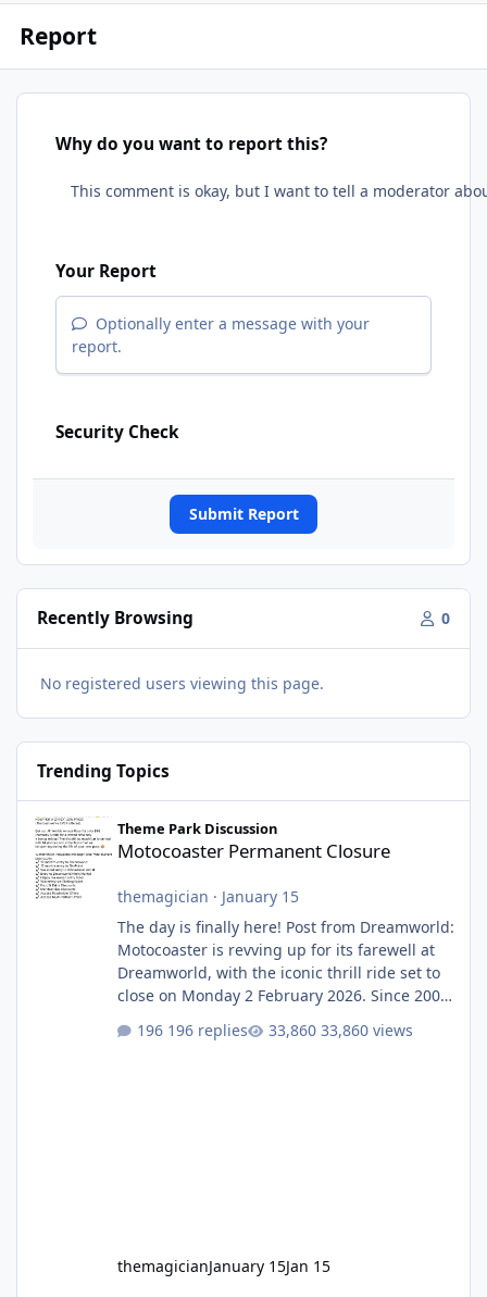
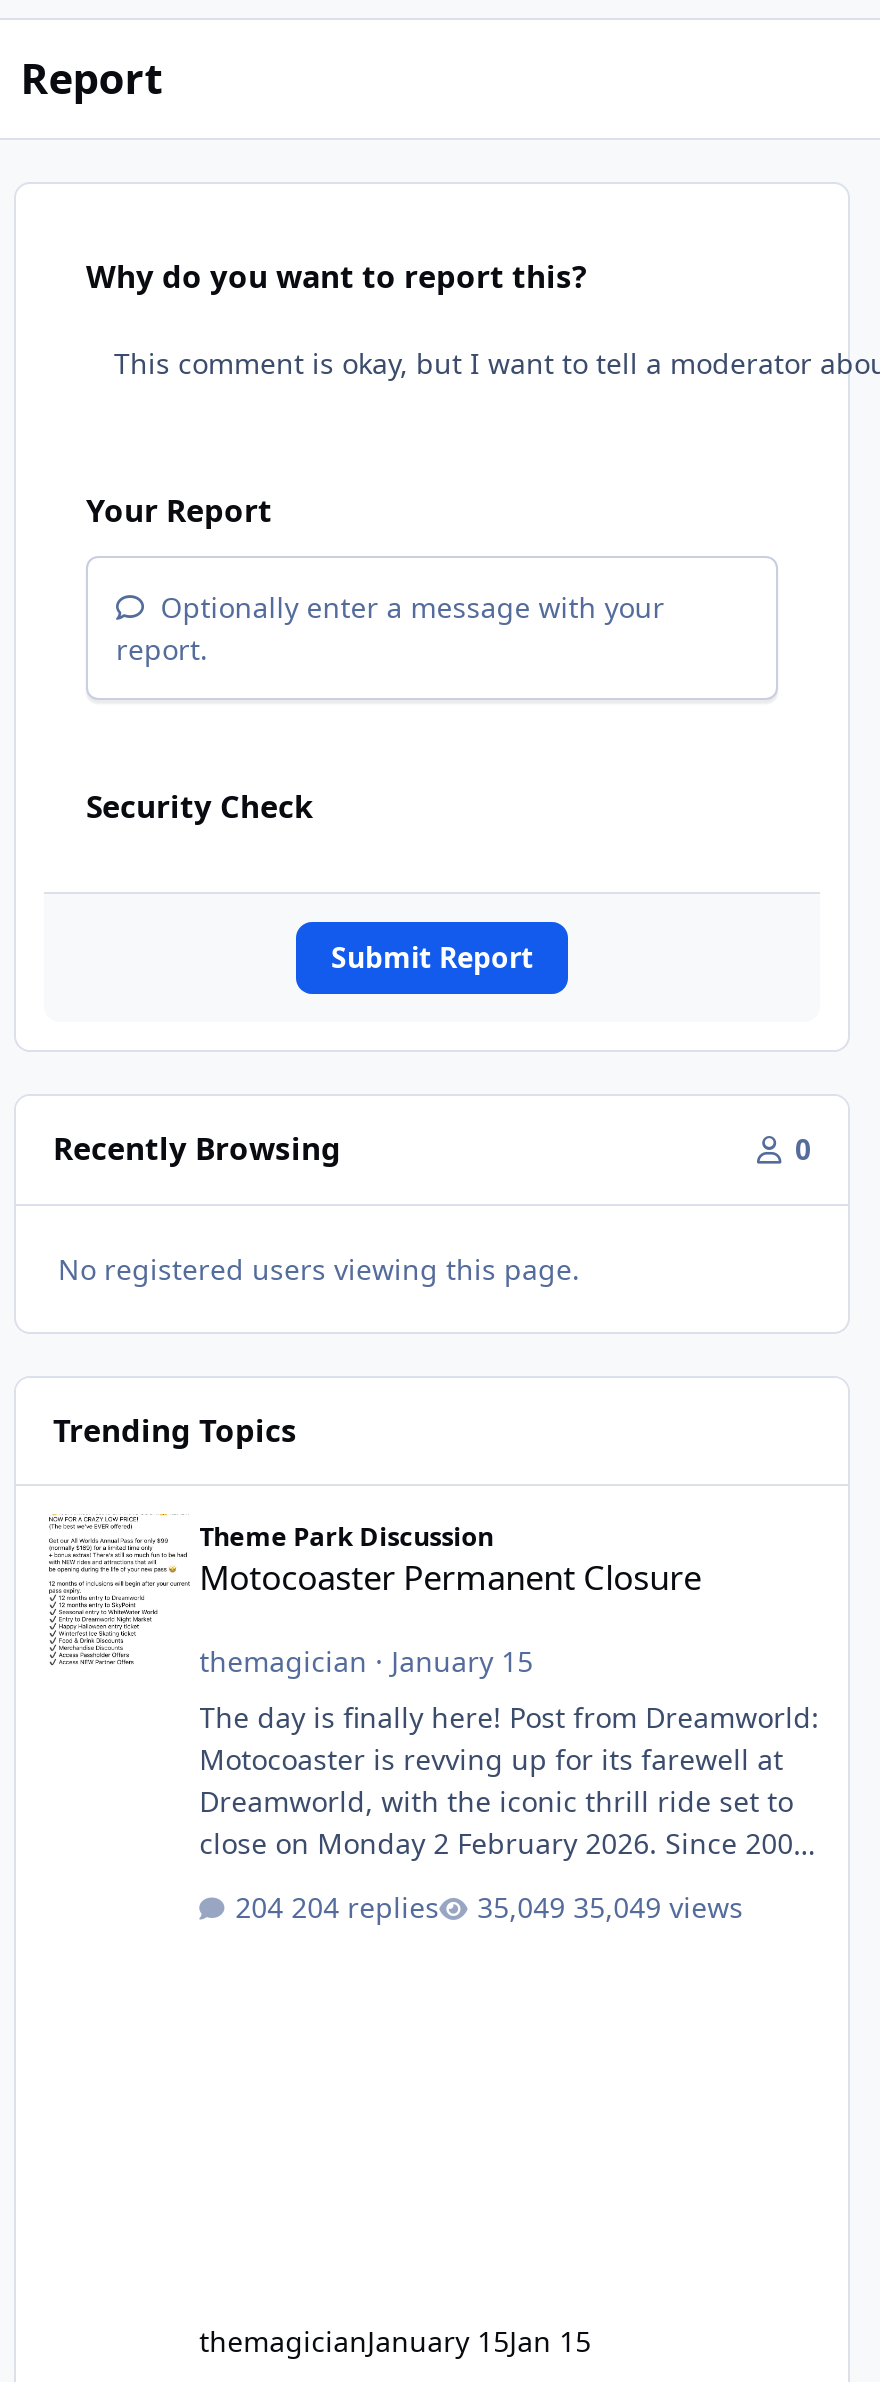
[167,1020,247,1040] 196 replies -> [291,1888,439,1926] 204 replies
[320,1020,413,1040] 33,860 views -> [573,1888,743,1926] 35,049 views

